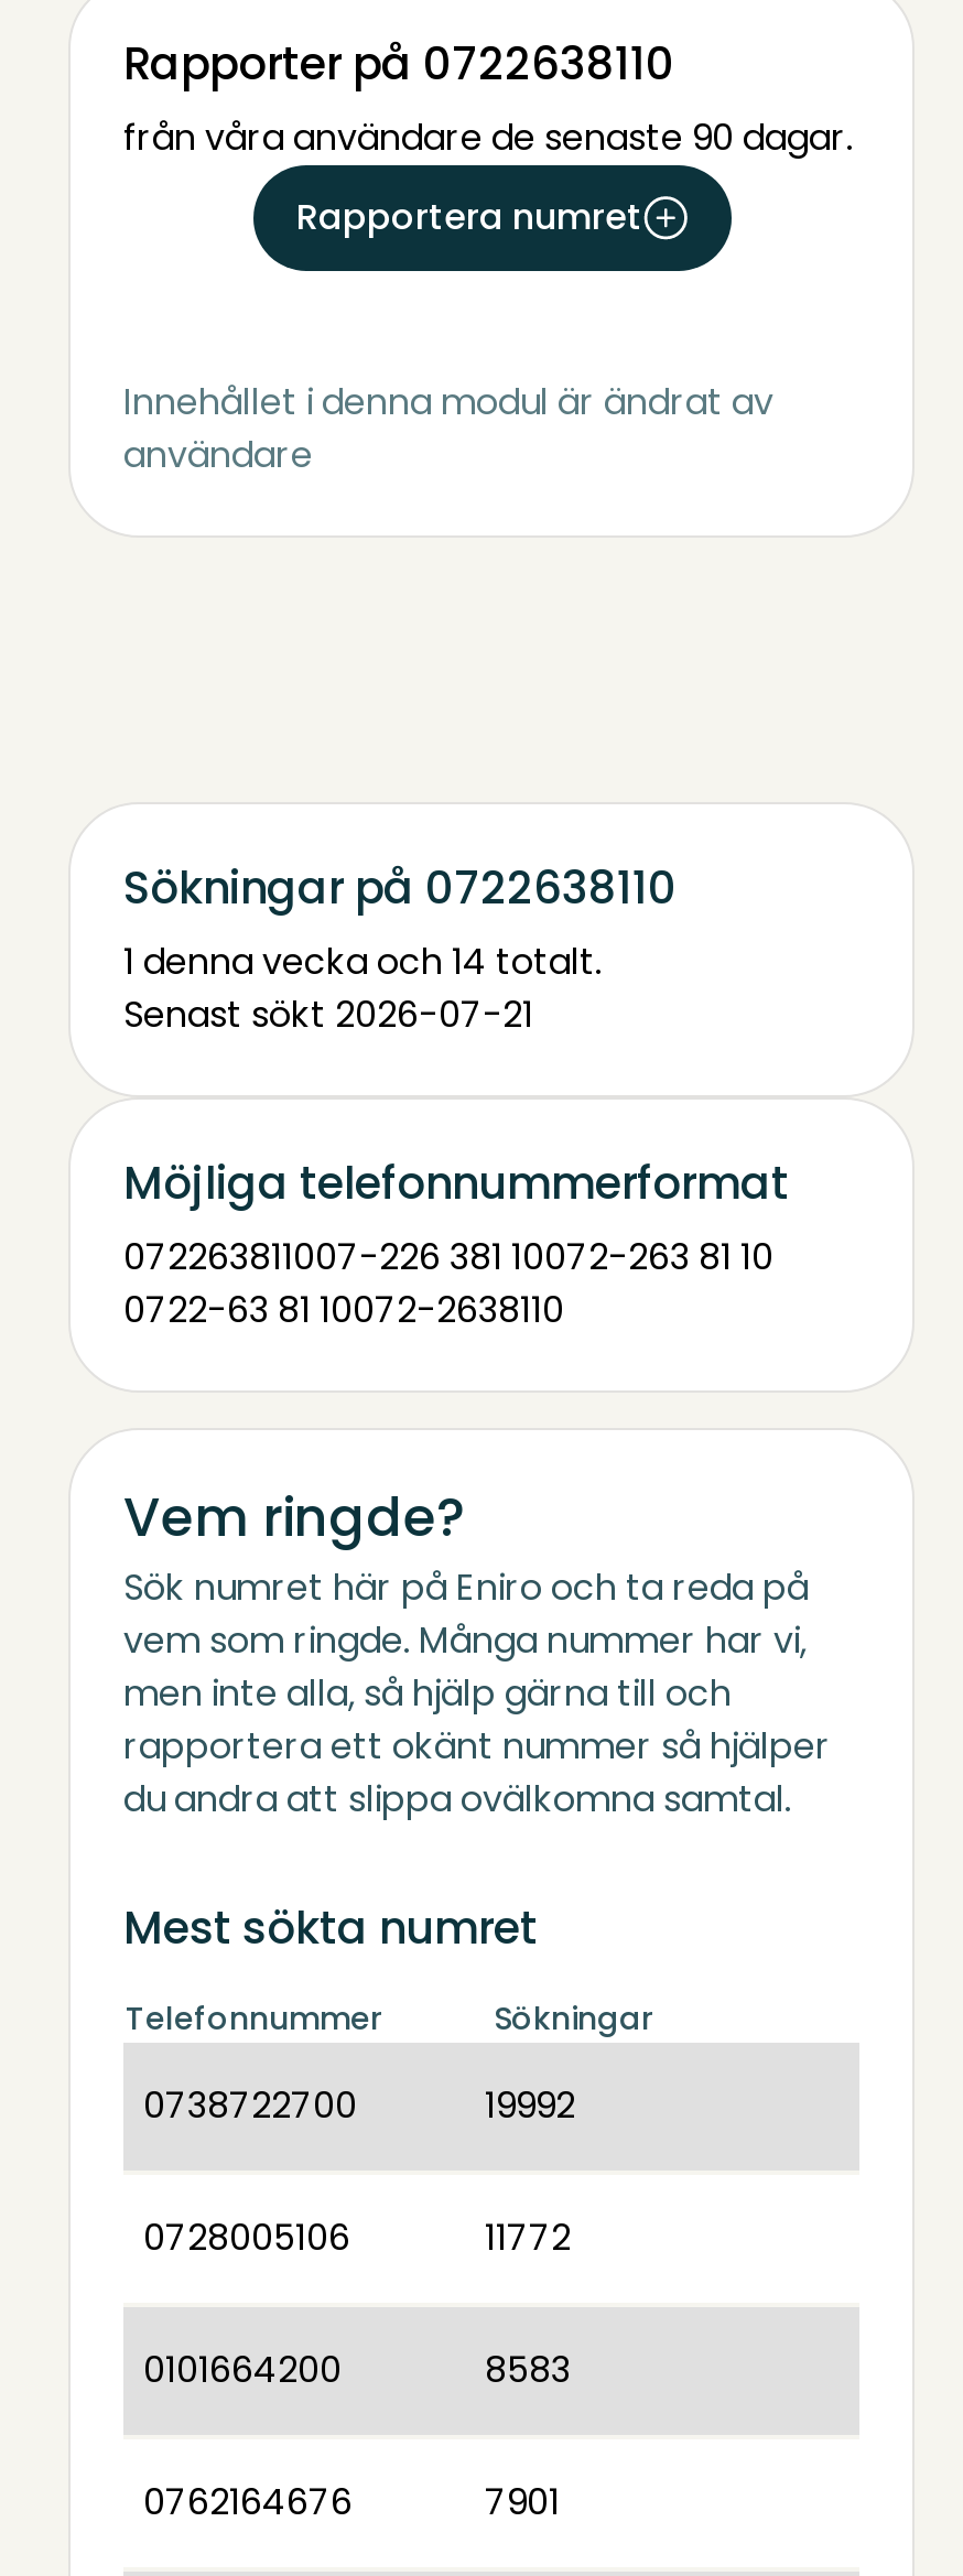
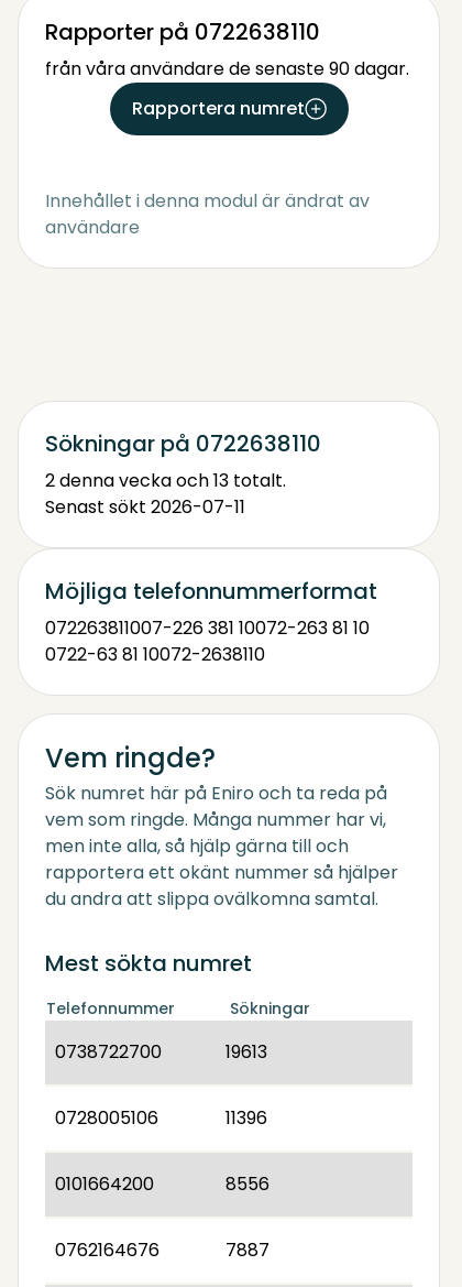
[123,937,602,987] 1 denna vecka och 14 totalt. -> [45,468,286,493] 2 denna vecka och 13 totalt.
[123,989,533,1040] Senast sökt 2026-07-21 -> [45,494,245,520] Senast sökt 2026-07-11
[485,2080,575,2131] 19992 -> [226,1039,267,1065] 19613
[485,2212,571,2263] 11772 -> [226,1105,267,1131] 11396
[485,2345,571,2395] 8583 -> [226,1171,269,1197] 8556
[485,2477,560,2528] 7901 -> [226,1237,269,1263] 7887

